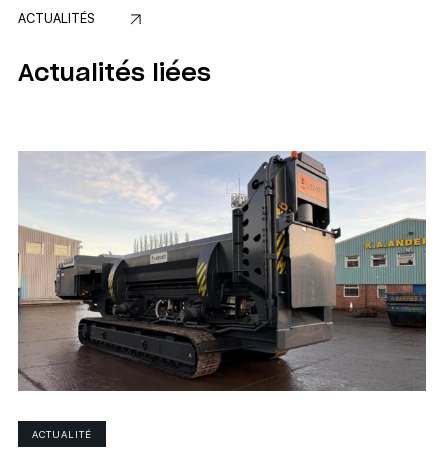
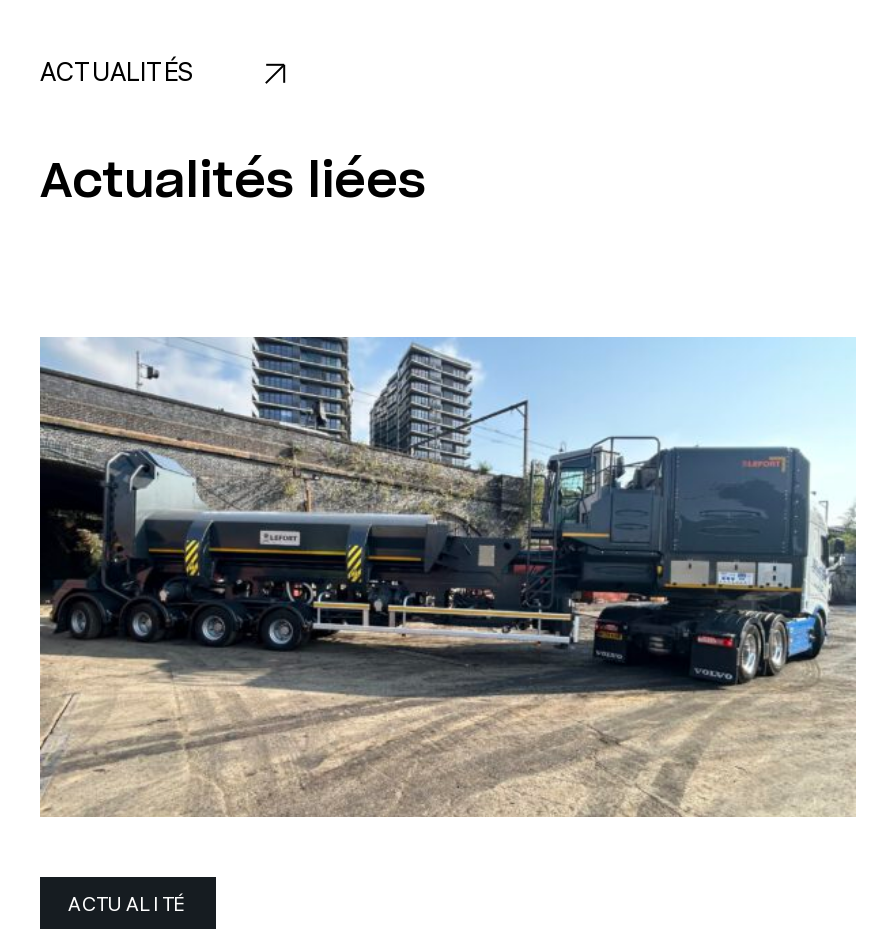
[17,150,427,392] [image] -> [38,337,856,817] [image]

